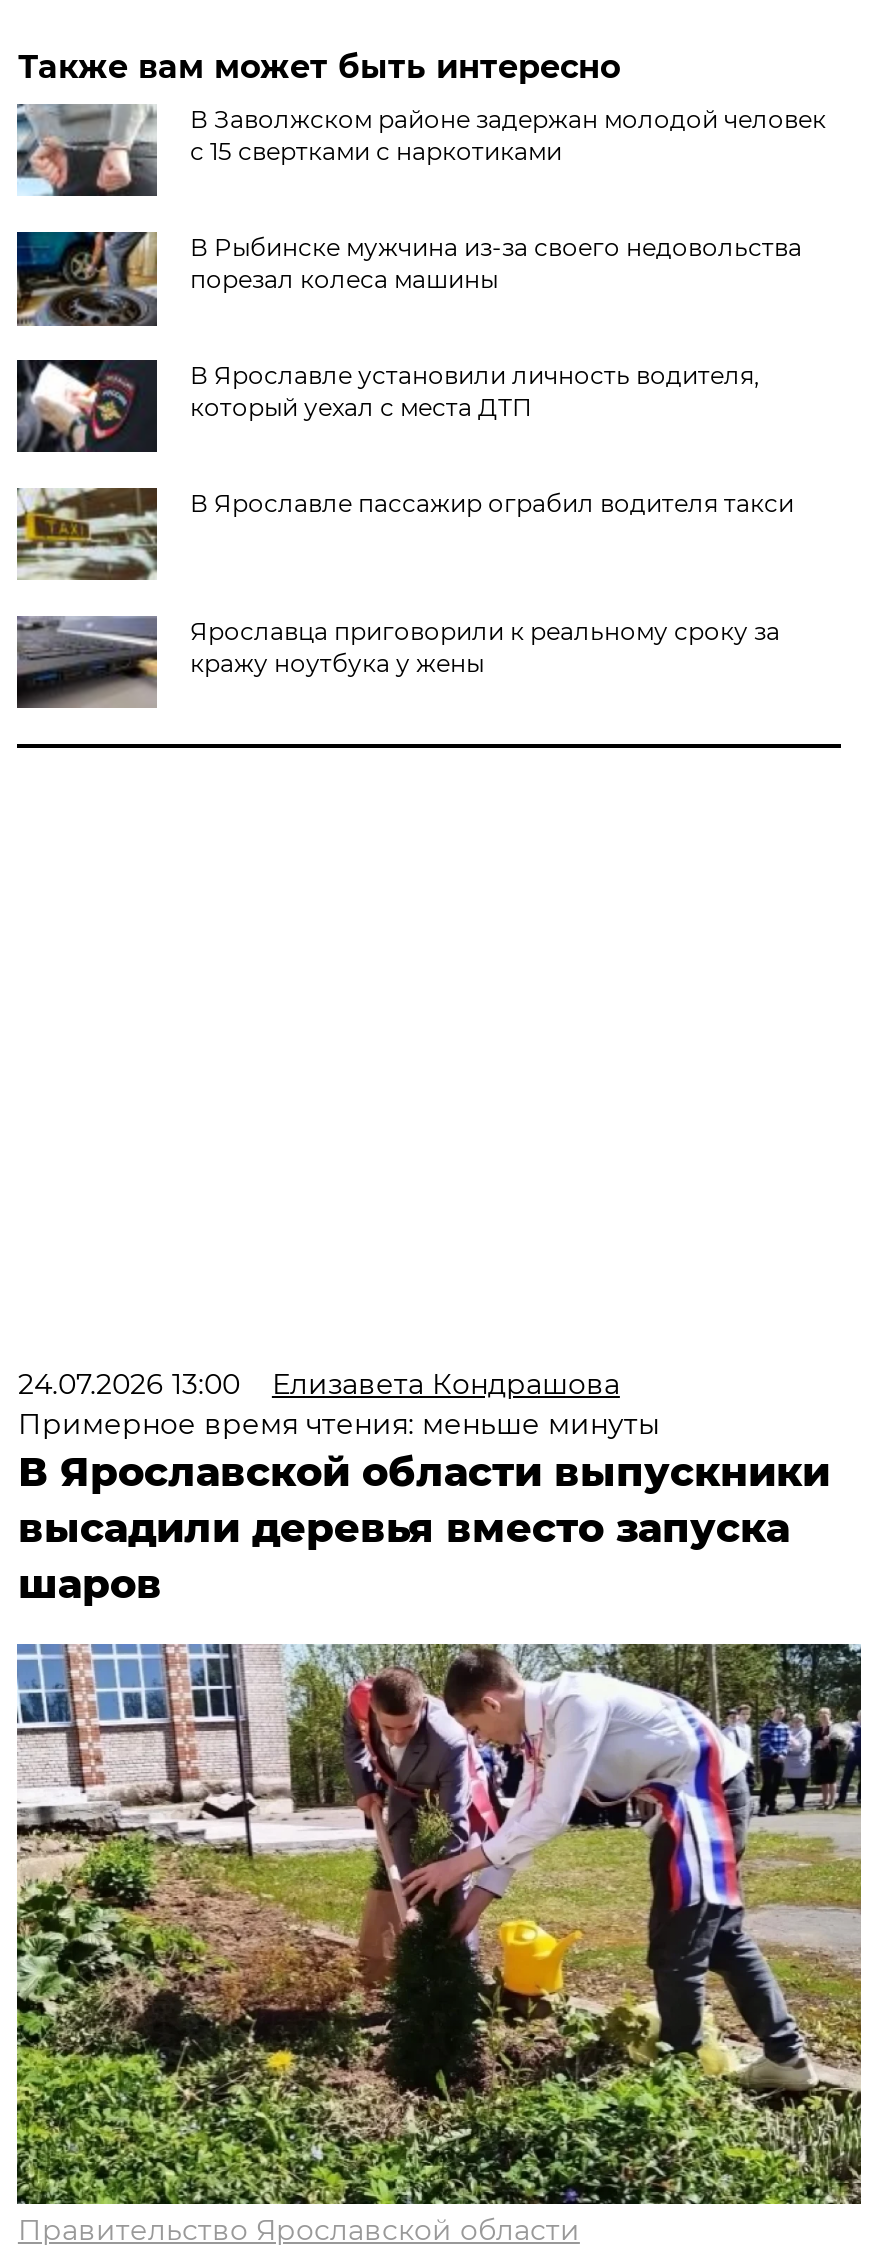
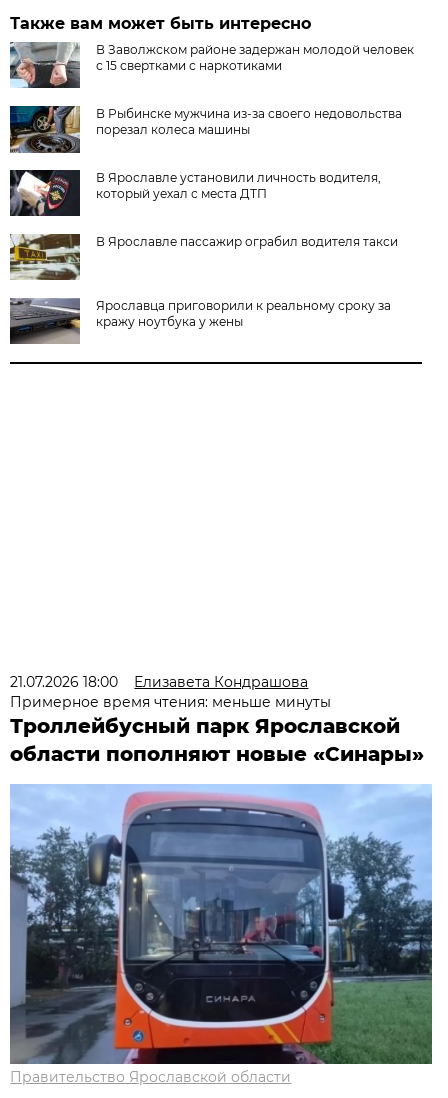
[18,1366,620,1402] 24.07.2026 13:00 Елизавета Кондрашова -> [10,673,308,691] 21.07.2026 18:00 Елизавета Кондрашова
[18,1448,830,1608] В Ярославской области выпускники | высадили деревья вместо запуска | шаров -> [10,714,424,766] Троллейбусный парк Ярославской | области пополняют новые «Синары»
[15,1642,863,2206] [image] -> [9,784,432,1065] [image]

